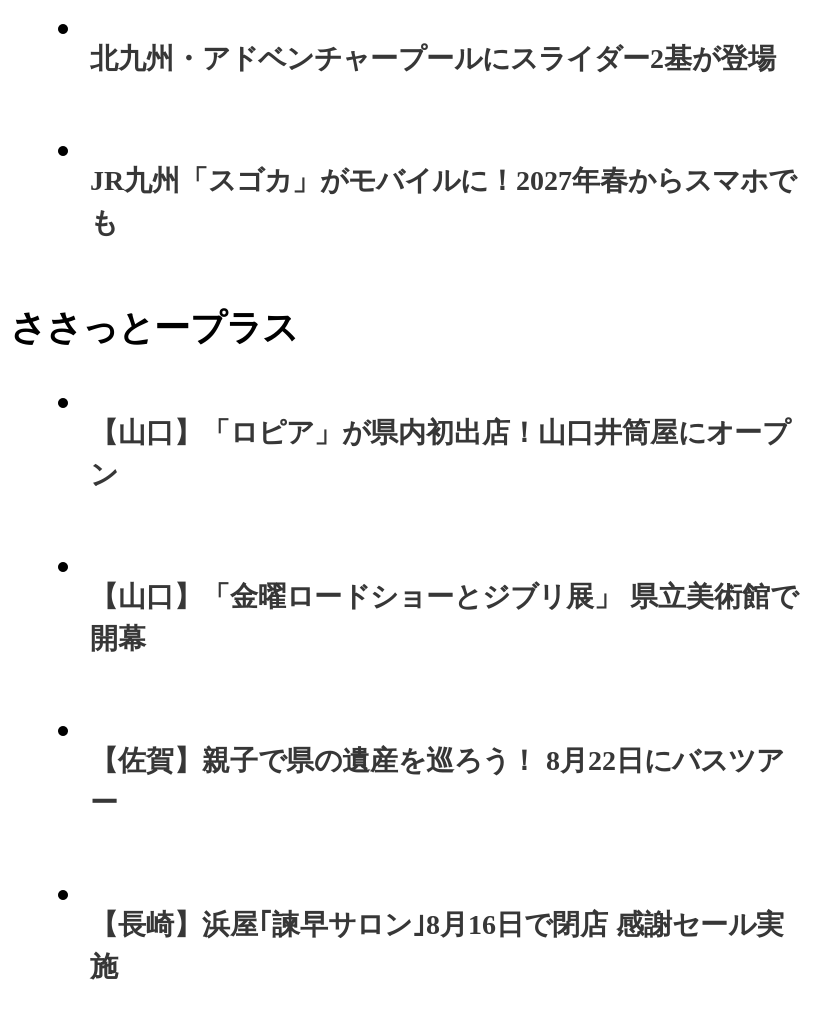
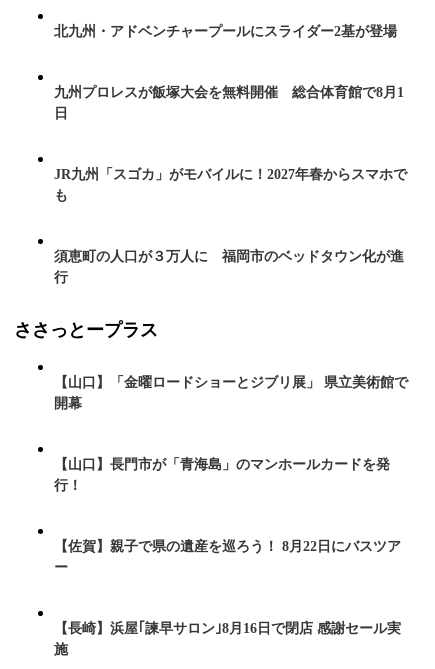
none -> [54,85,404,121] 九州プロレスが飯塚大会を無料開催 総合体育館で8月1 | 日
none -> [54,249,404,285] 須恵町の人口が３万人に 福岡市のベッドタウン化が進 | 行
[90,417,790,489] 【山口】「ロピア」が県内初出店！山口井筒屋にオープ | ン -> none
none -> [54,457,390,493] 【山口】長門市が「青海島」のマンホールカードを発 | 行！

